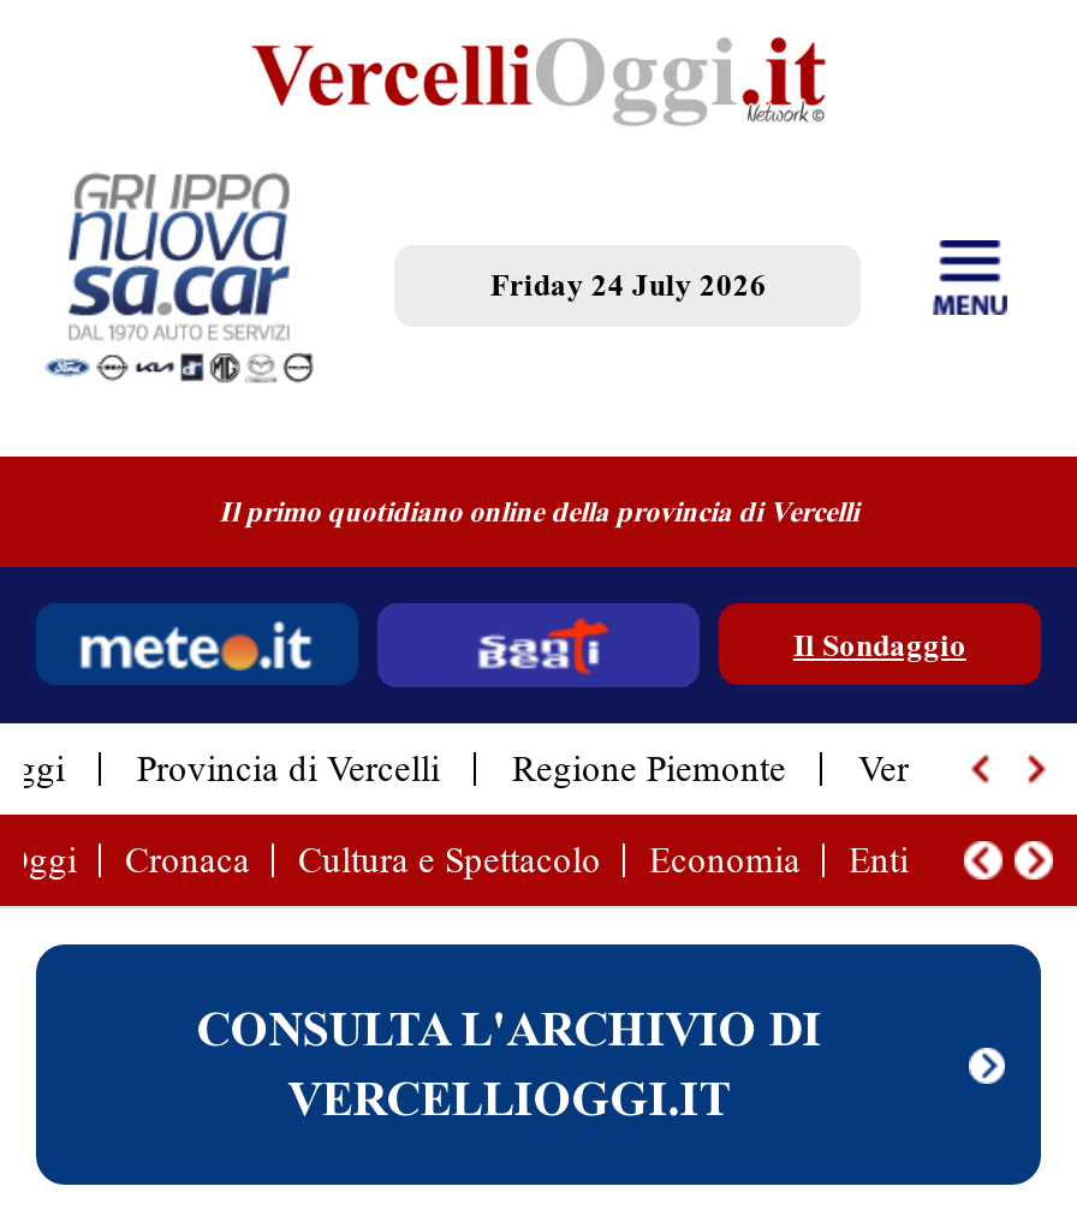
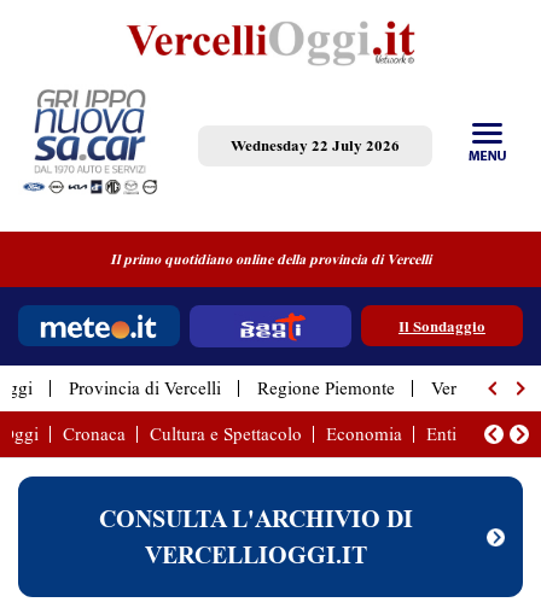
[490,268,766,304] Friday 24 July 2026 -> [231,137,400,155] Wednesday 22 July 2026

